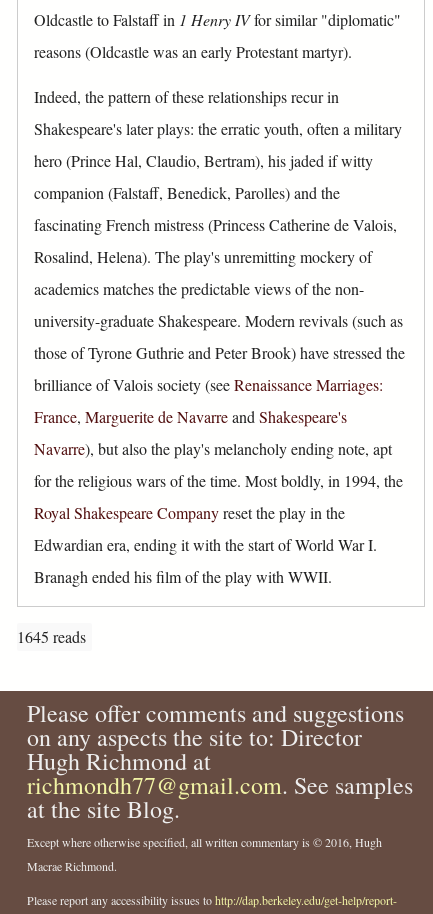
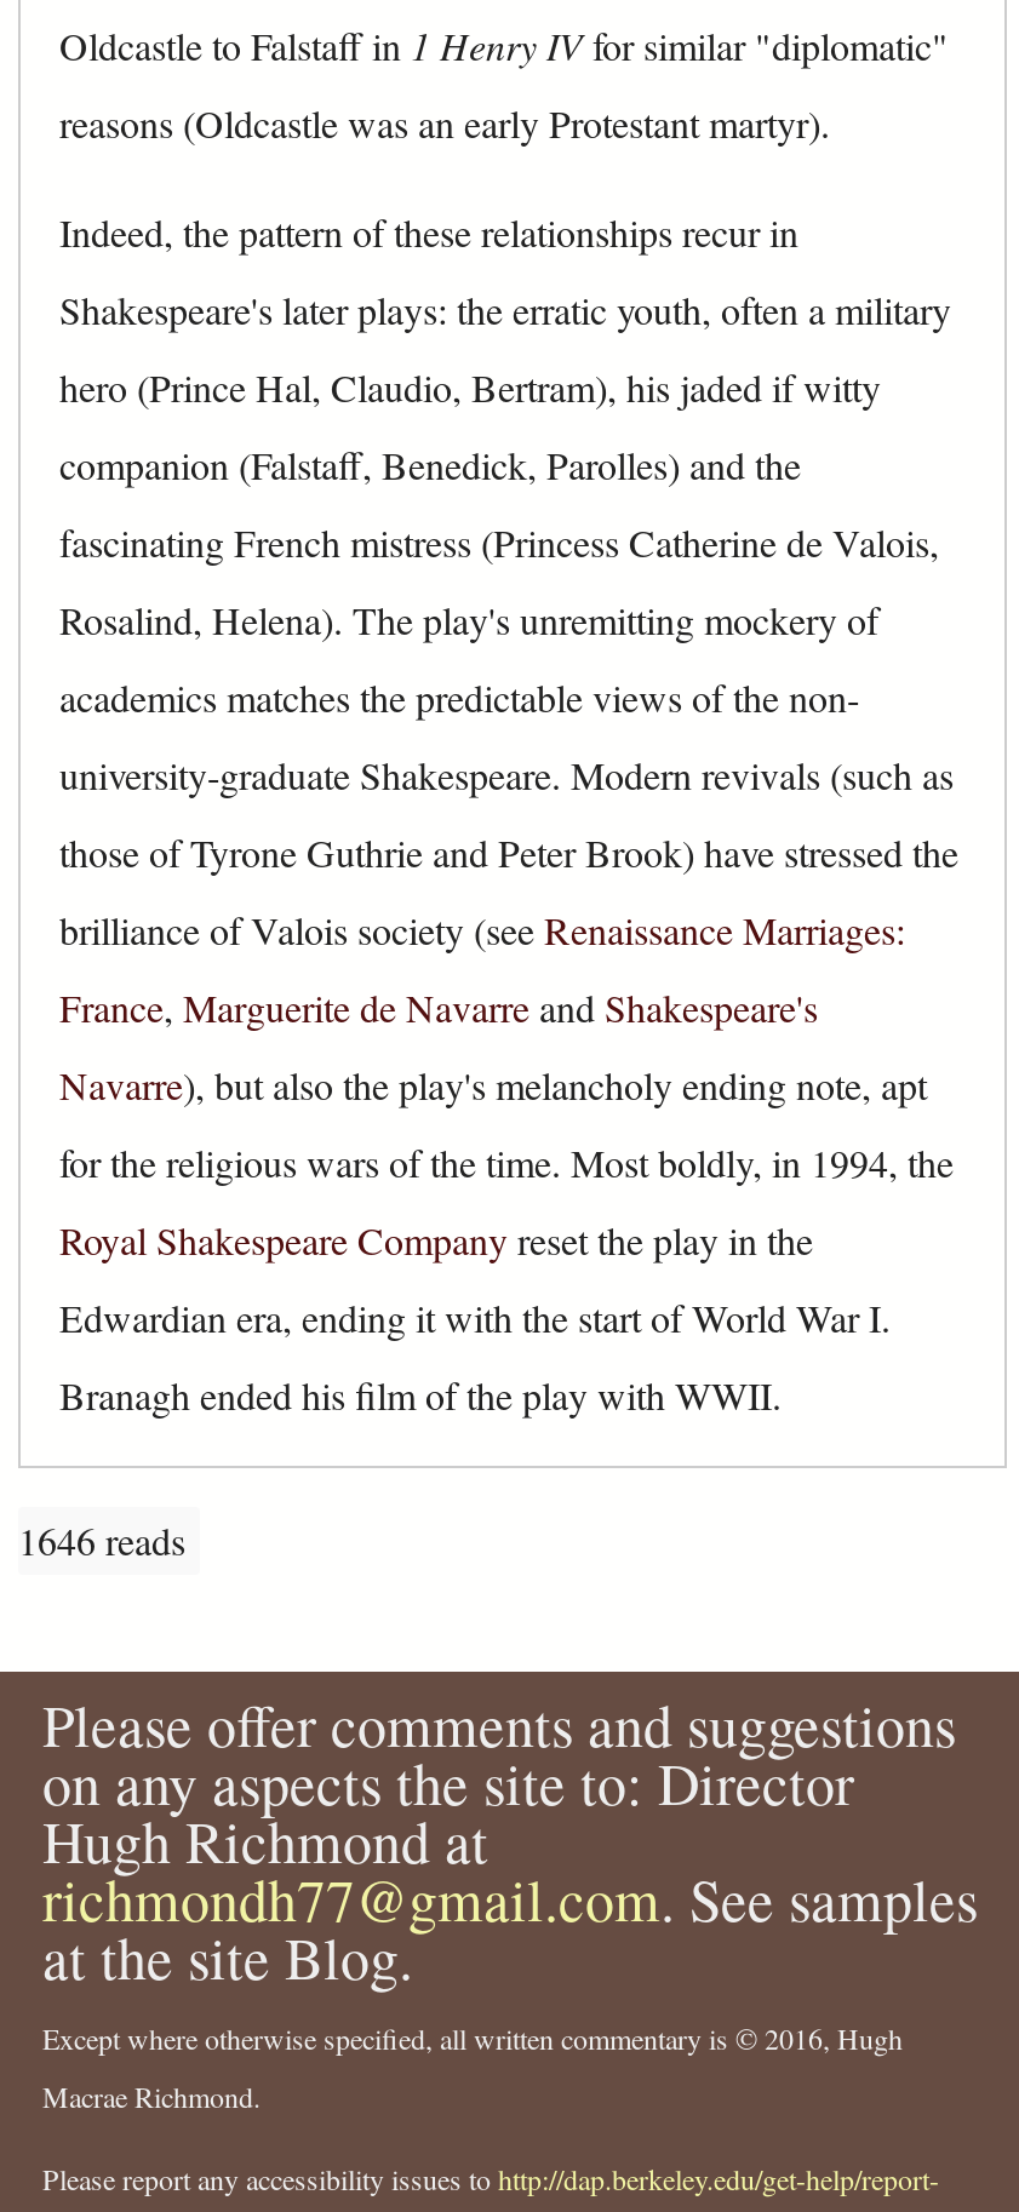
[17,626,86,647] 1645 reads -> [18,1513,185,1564] 1646 reads

